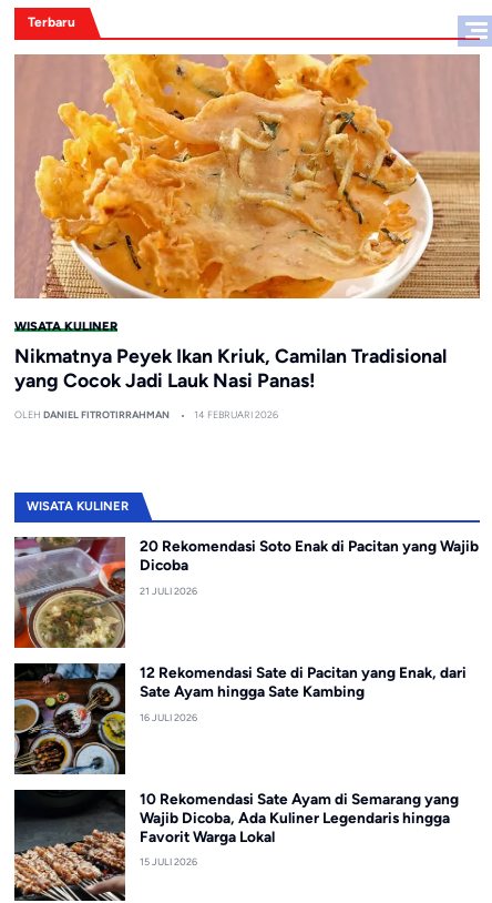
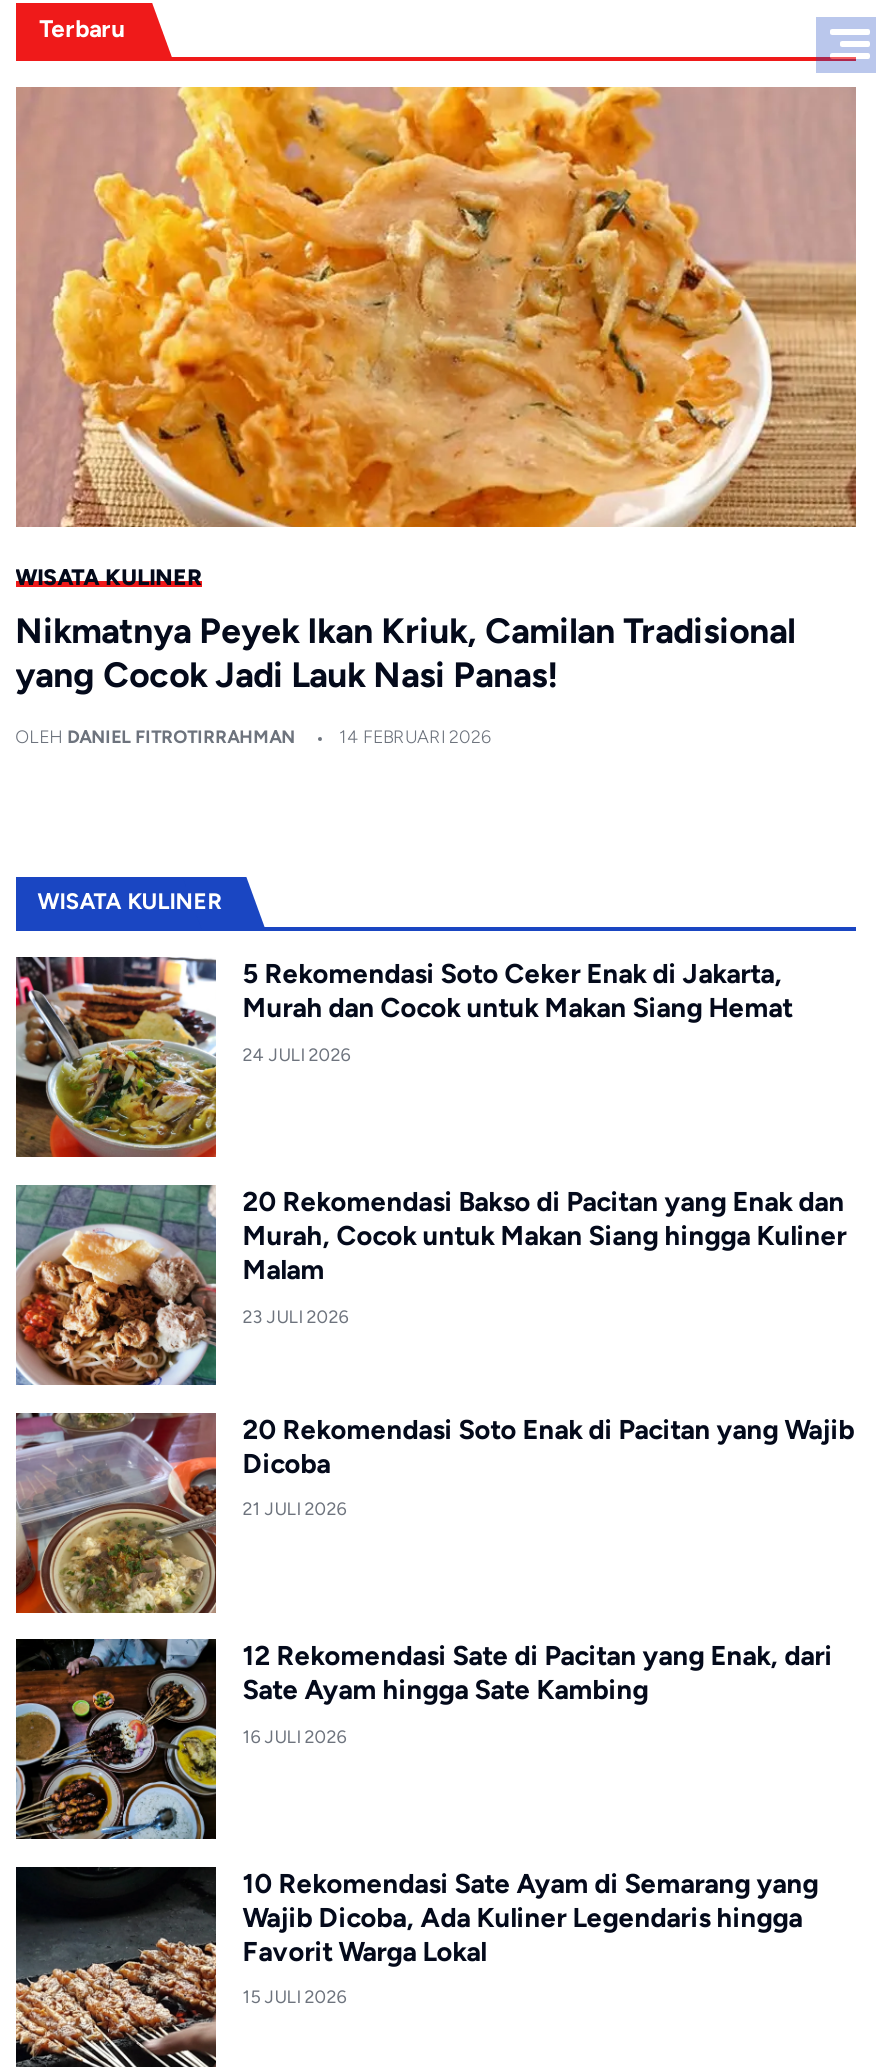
none -> [14,957,792,1159] [image] | 5 Rekomendasi Soto Ceker Enak di Jakarta, | Murah dan Cocok untuk Makan Siang Hemat | 24 JULI 2026
none -> [14,1183,846,1387] [image] | 20 Rekomendasi Bakso di Pacitan yang Enak dan | Murah, Cocok untuk Makan Siang hingga Kuliner | Malam | 23 JULI 2026

